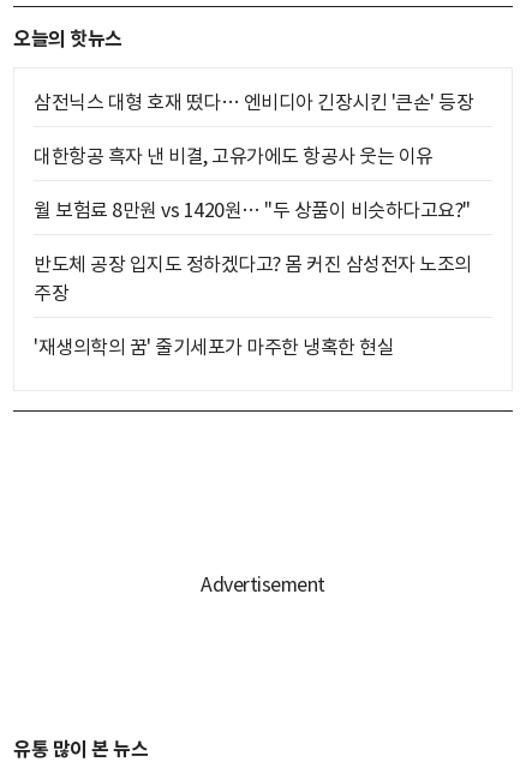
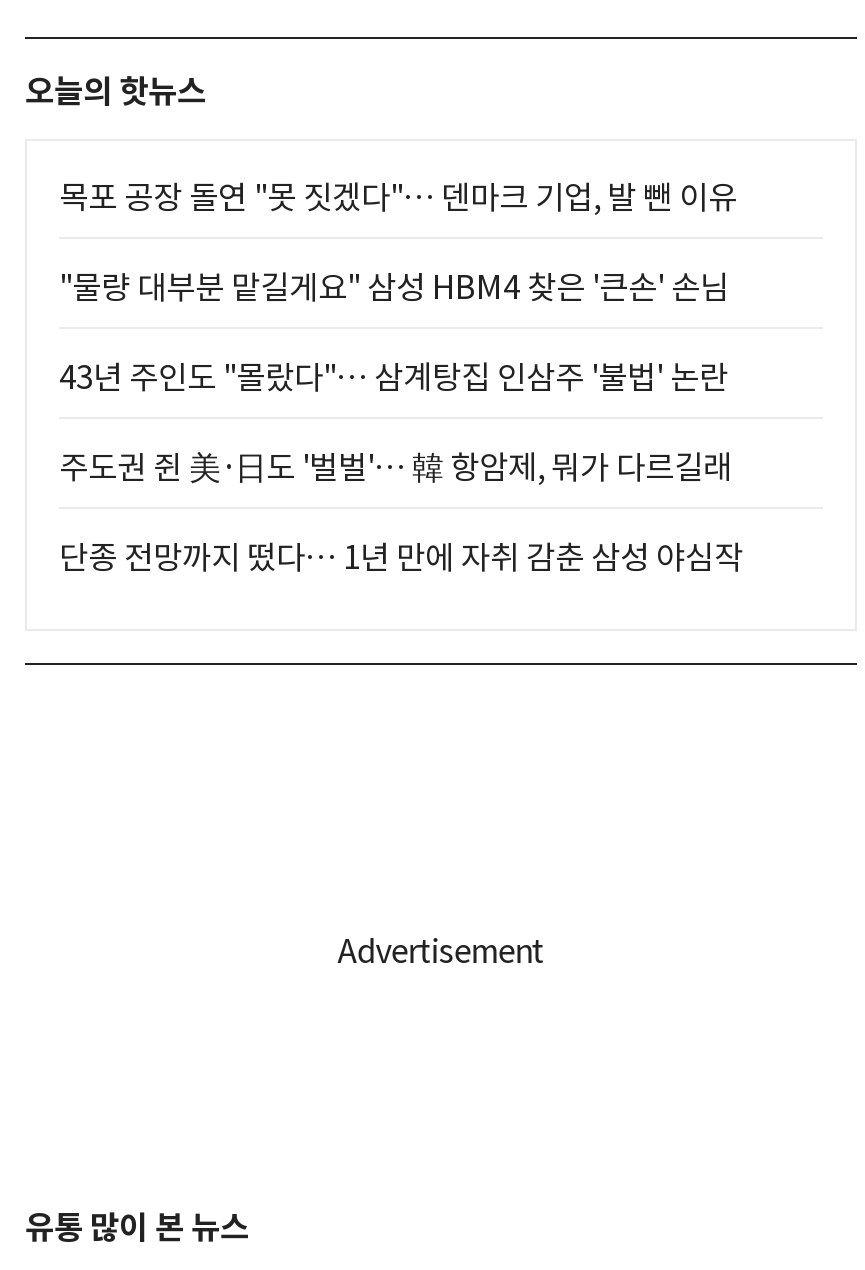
[34,91,473,115] 삼전닉스 대형 호재 떴다… 엔비디아 긴장시킨 '큰손' 등장 -> [59,178,737,218] 목포 공장 돌연 "못 짓겠다"… 덴마크 기업, 발 뺀 이유
[34,145,433,169] 대한항공 흑자 낸 비결, 고유가에도 항공사 웃는 이유 -> [59,268,729,308] "물량 대부분 맡길게요" 삼성 HBM4 찾은 '큰손' 손님
[34,199,470,223] 월 보험료 8만원 vs 1420원… "두 상품이 비슷하다고요?" -> [59,358,728,398] 43년 주인도 "몰랐다"… 삼계탕집 인삼주 '불법' 논란
[34,253,471,305] 반도체 공장 입지도 정하겠다고? 몸 커진 삼성전자 노조의 | 주장 -> [59,448,732,488] 주도권 쥔 美·日도 '벌벌'… 韓 항암제, 뭐가 다르길래
[34,335,394,359] '재생의학의 꿈' 줄기세포가 마주한 냉혹한 현실 -> [59,538,743,578] 단종 전망까지 떴다… 1년 만에 자취 감춘 삼성 야심작

